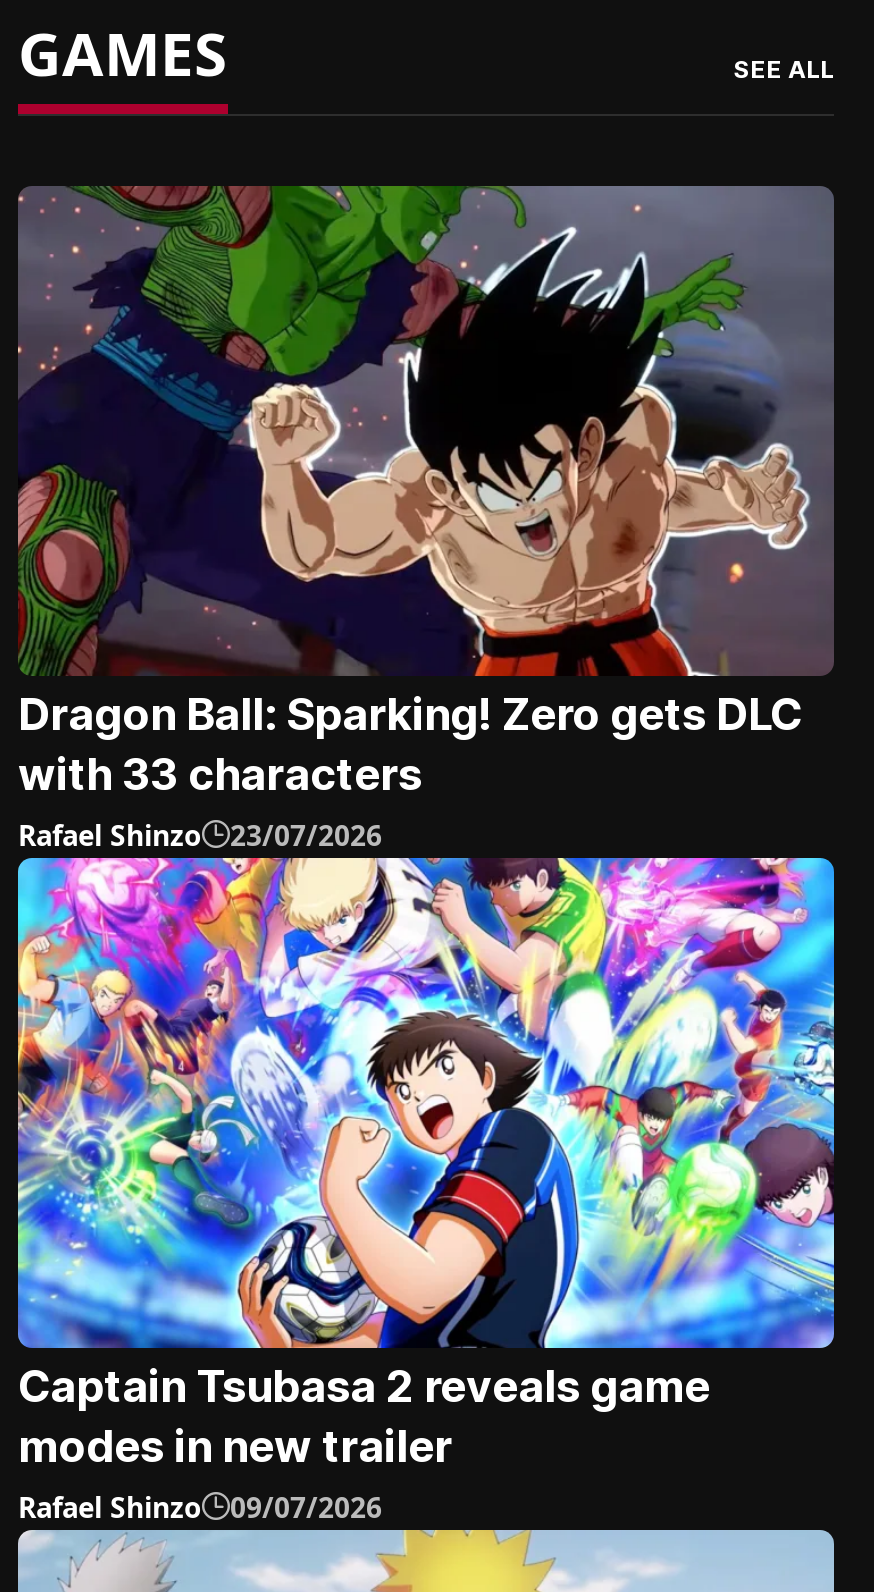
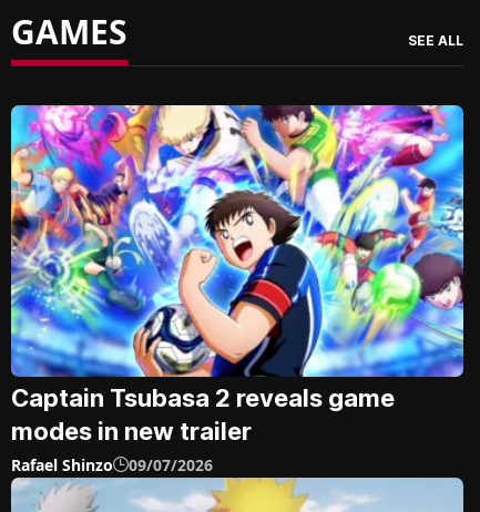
[16,186,834,854] [image] | Dragon Ball: Sparking! Zero gets DLC | with 33 characters | Rafael Shinzo | 23/07/2026 -> none

